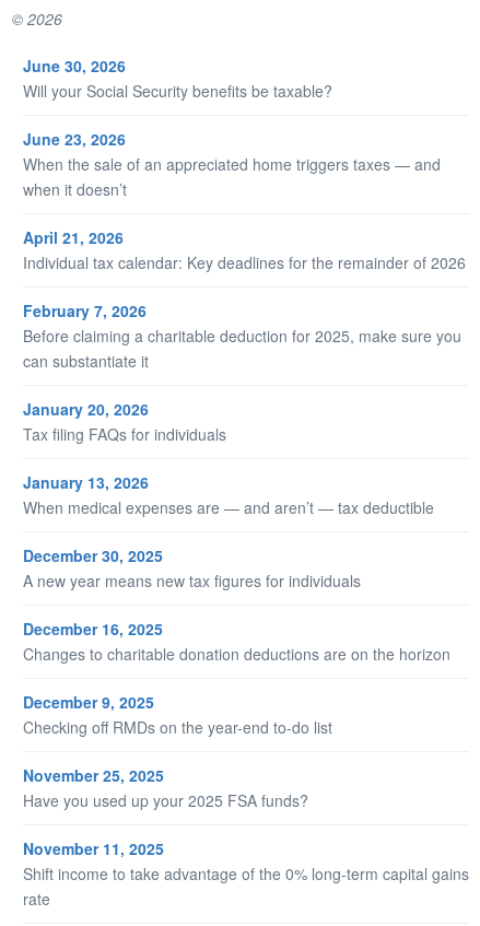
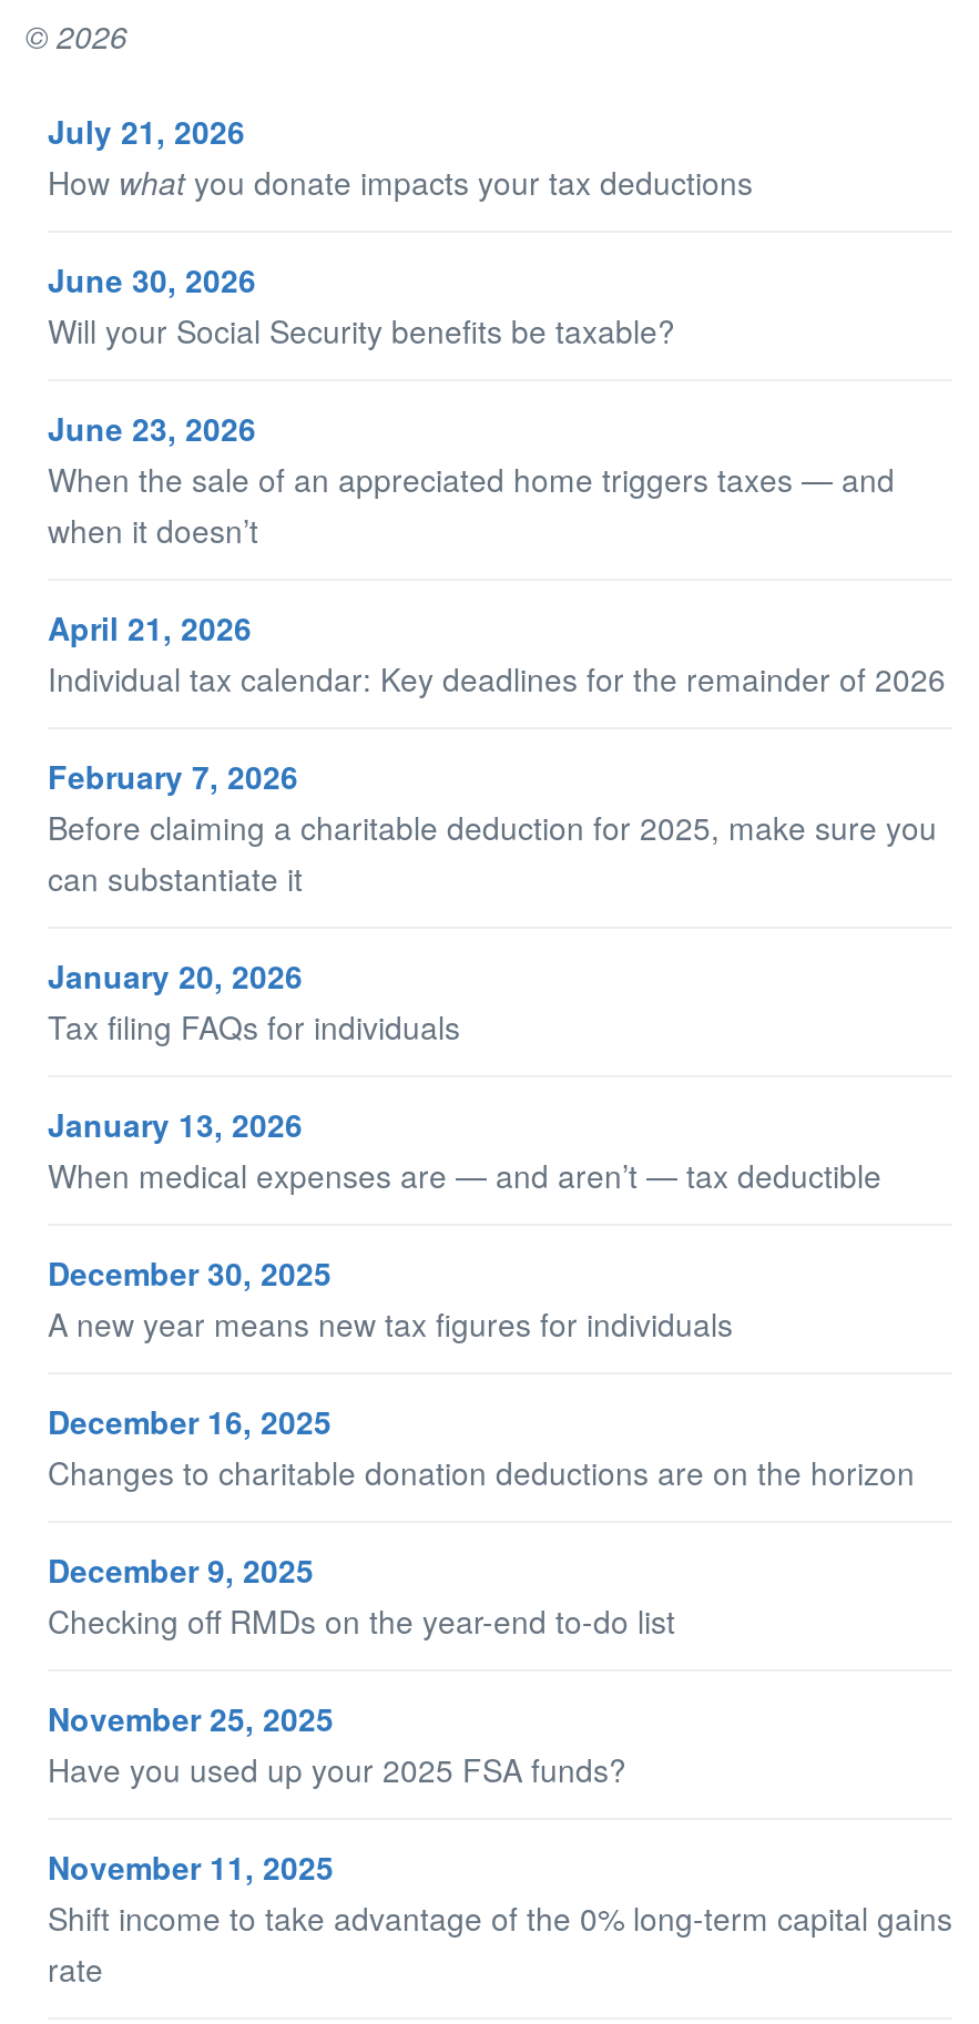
none -> [48,108,753,204] July 21, 2026 | How what you donate impacts your tax deductions

